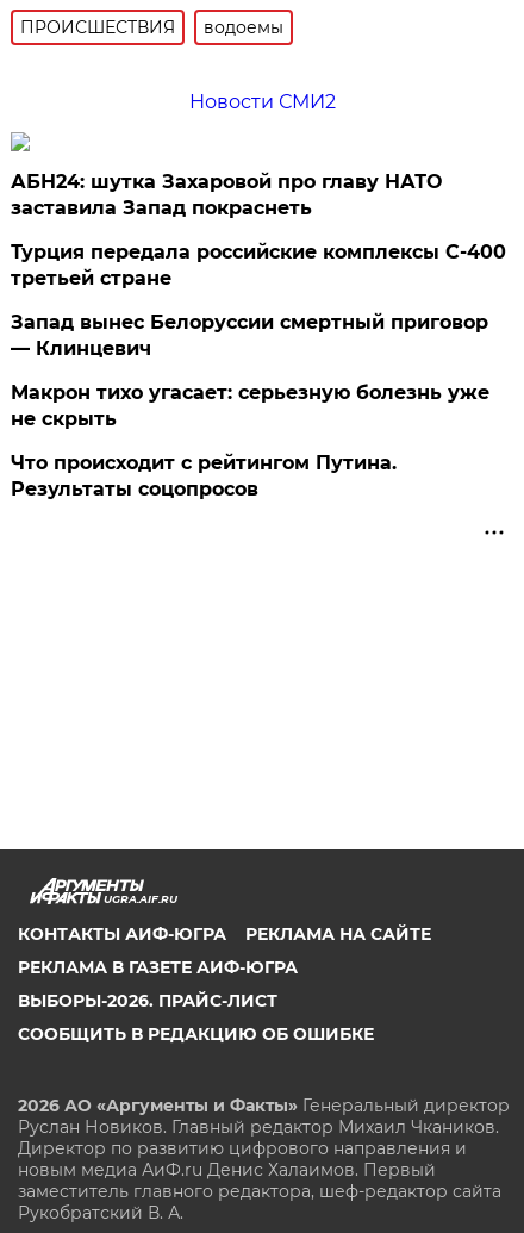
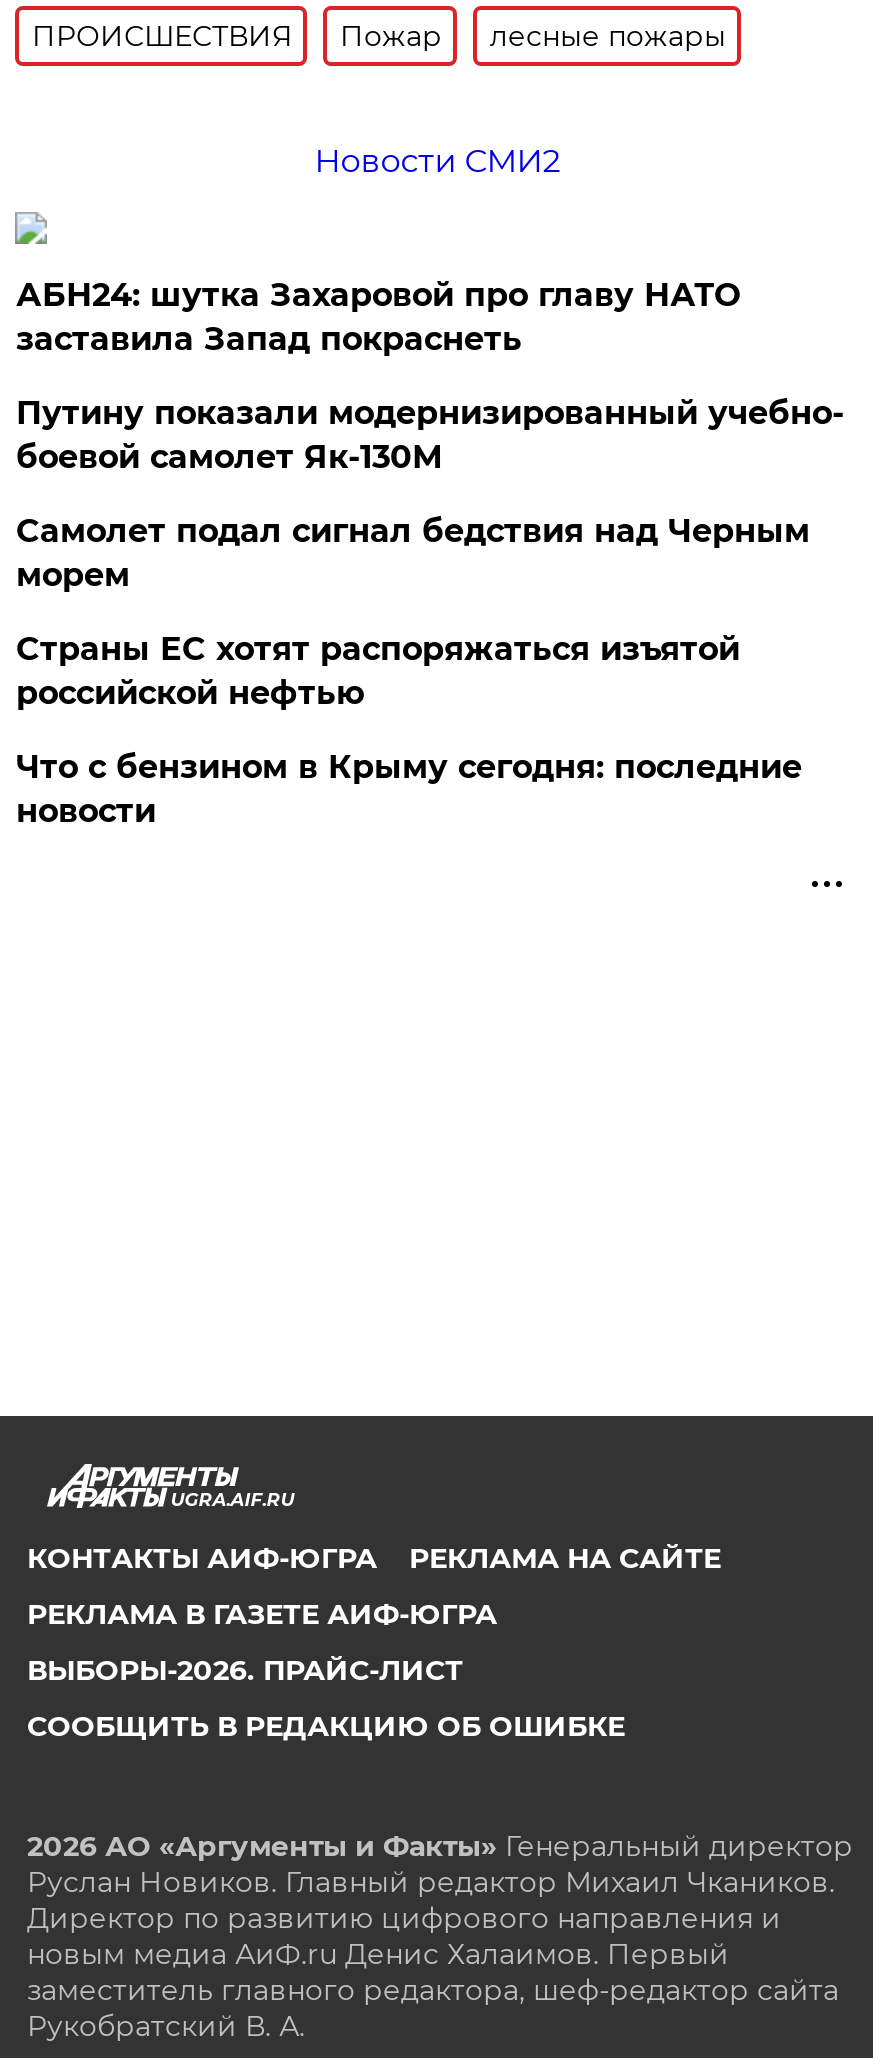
[204,17,284,38] водоемы -> [340,18,726,54] Пожар | лесные пожары
[11,241,507,289] Турция передала российские комплексы С-400 | третьей стране -> [16,394,844,476] Путину показали модернизированный учебно- | боевой самолет Як-130М
[11,311,489,360] Запад вынес Белоруссии смертный приговор | — Клинцевич -> [16,512,810,594] Самолет подал сигнал бедствия над Черным | морем
[11,381,490,430] Макрон тихо угасает: серьезную болезнь уже | не скрыть -> [16,630,740,712] Страны ЕС хотят распоряжаться изъятой | российской нефтью
[11,451,397,500] Что происходит с рейтингом Путина. | Результаты соцопросов -> [16,748,802,830] Что с бензином в Крыму сегодня: последние | новости

